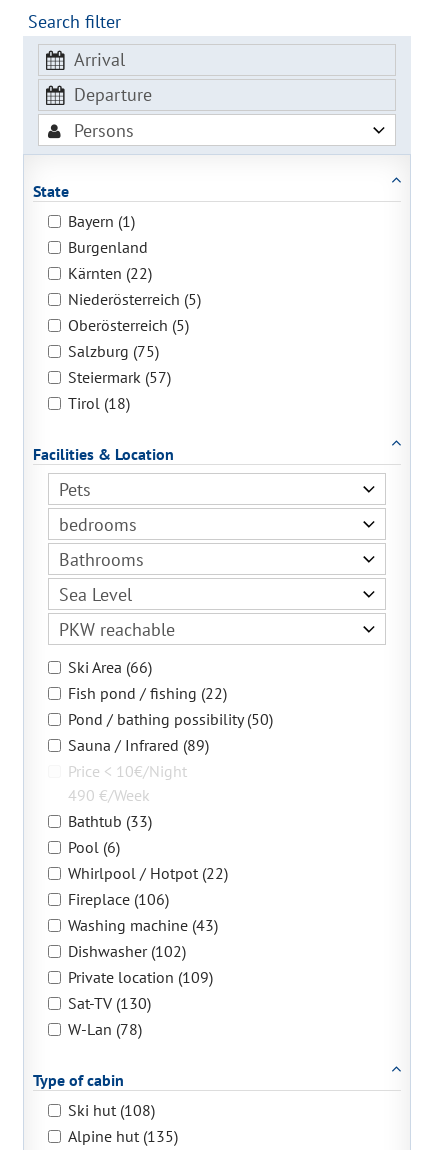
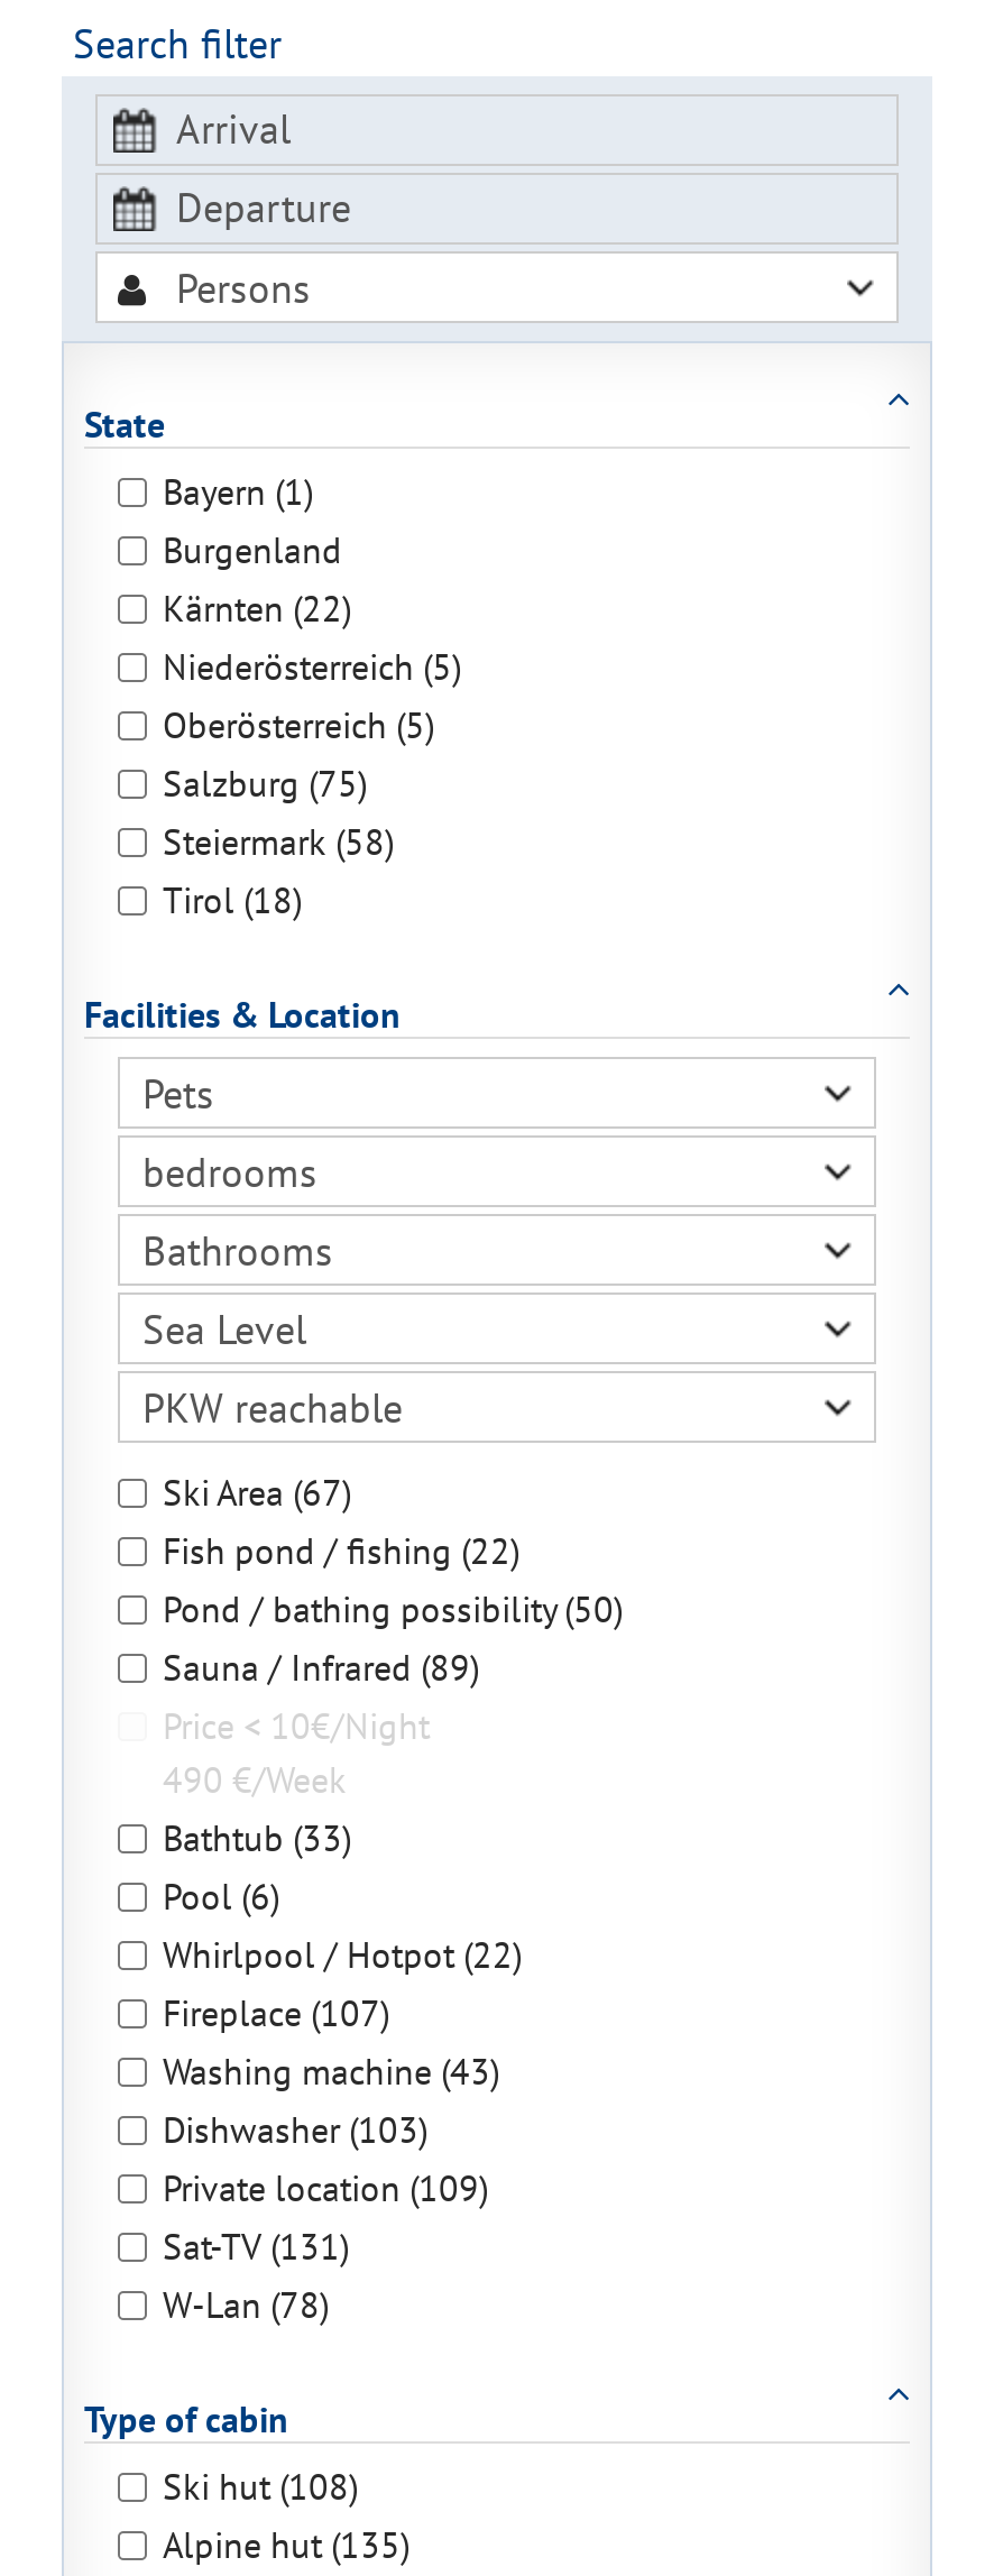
[68,367,171,387] Steiermark (57) -> [163,819,394,864] Steiermark (58)
[68,657,152,677] Ski Area (66) -> [163,1470,351,1515] Ski Area (67)
[68,889,169,909] Fireplace (106) -> [163,1990,389,2035] Fireplace (107)
[68,941,186,961] Dishwasher (102) -> [163,2107,427,2152] Dishwasher (103)
[68,993,151,1013] Sat-TV (130) -> [163,2224,349,2269] Sat-TV (131)

